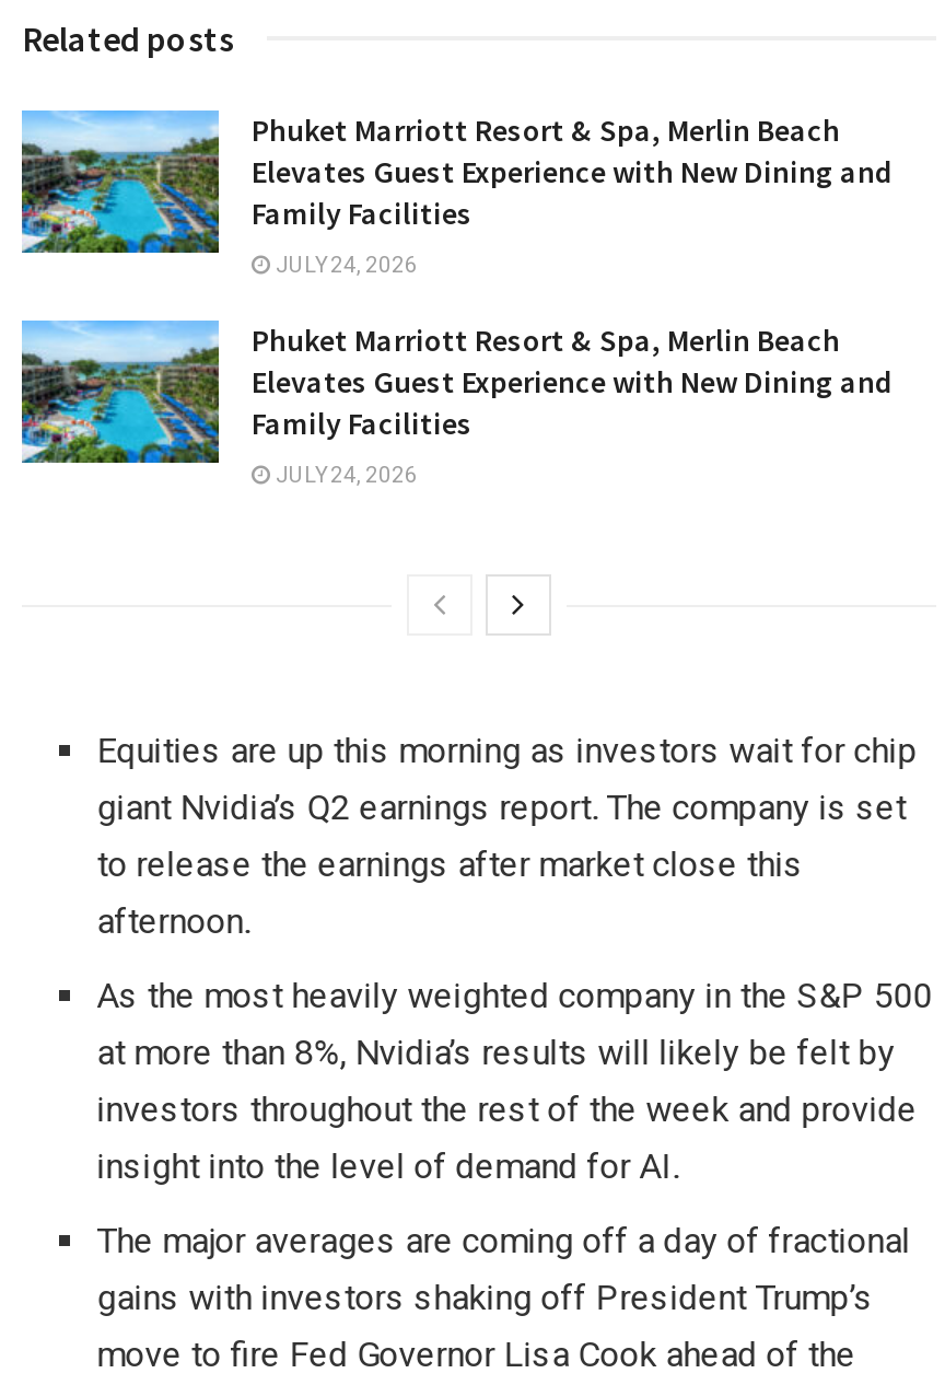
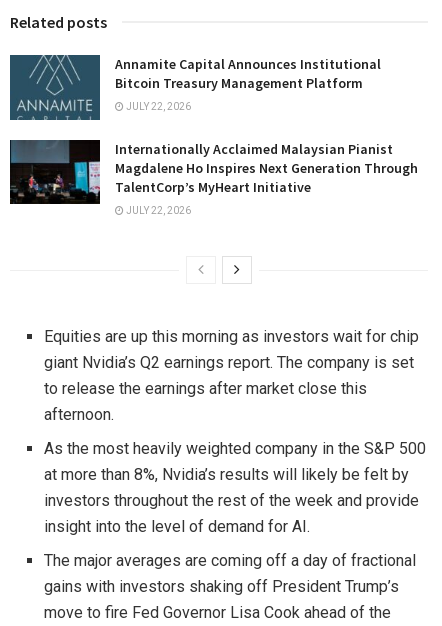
[20,108,892,255] [image] | Phuket Marriott Resort & Spa, Merlin Beach | Elevates Guest Experience with New Dining and | Family Facilities -> [9,54,381,121] [image] | Annamite Capital Announces Institutional | Bitcoin Treasury Management Platform
[271,253,418,277] JULY 24, 2026 -> [124,101,191,112] JULY 22, 2026
[20,318,892,465] [image] | Phuket Marriott Resort & Spa, Merlin Beach | Elevates Guest Experience with New Dining and | Family Facilities -> [9,139,418,205] [image] | Internationally Acclaimed Malaysian Pianist | Magdalene Ho Inspires Next Generation Through | TalentCorp’s MyHeart Initiative
[271,463,418,487] JULY 24, 2026 -> [124,204,191,215] JULY 22, 2026

